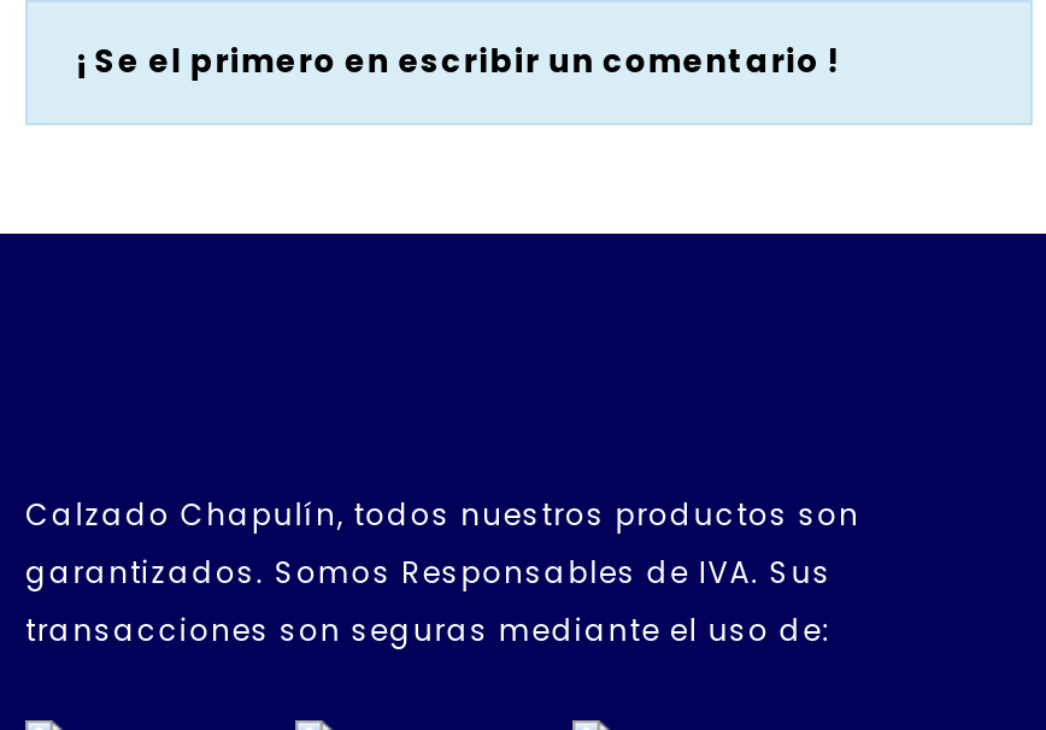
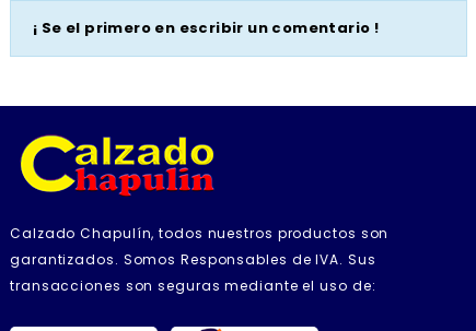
none -> [20,134,214,198] [image]

